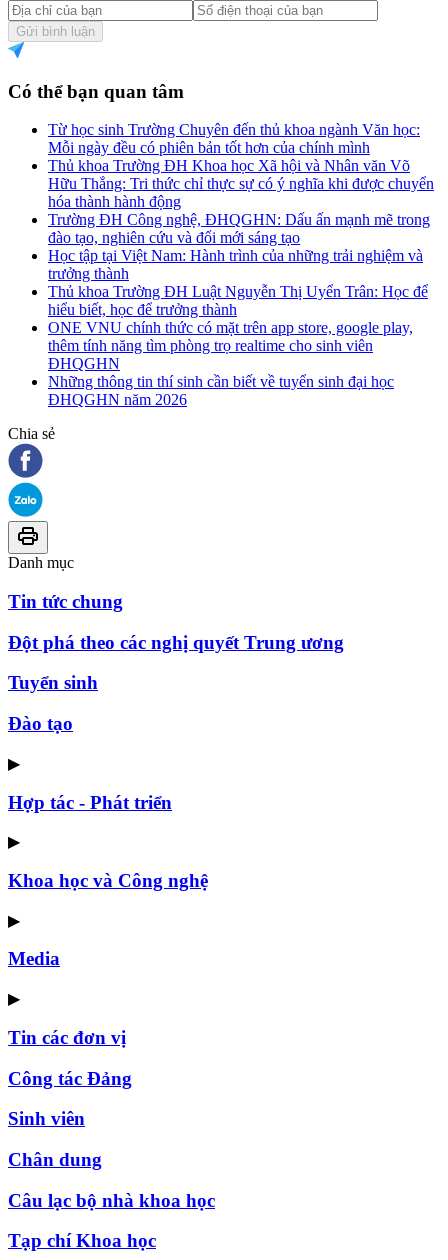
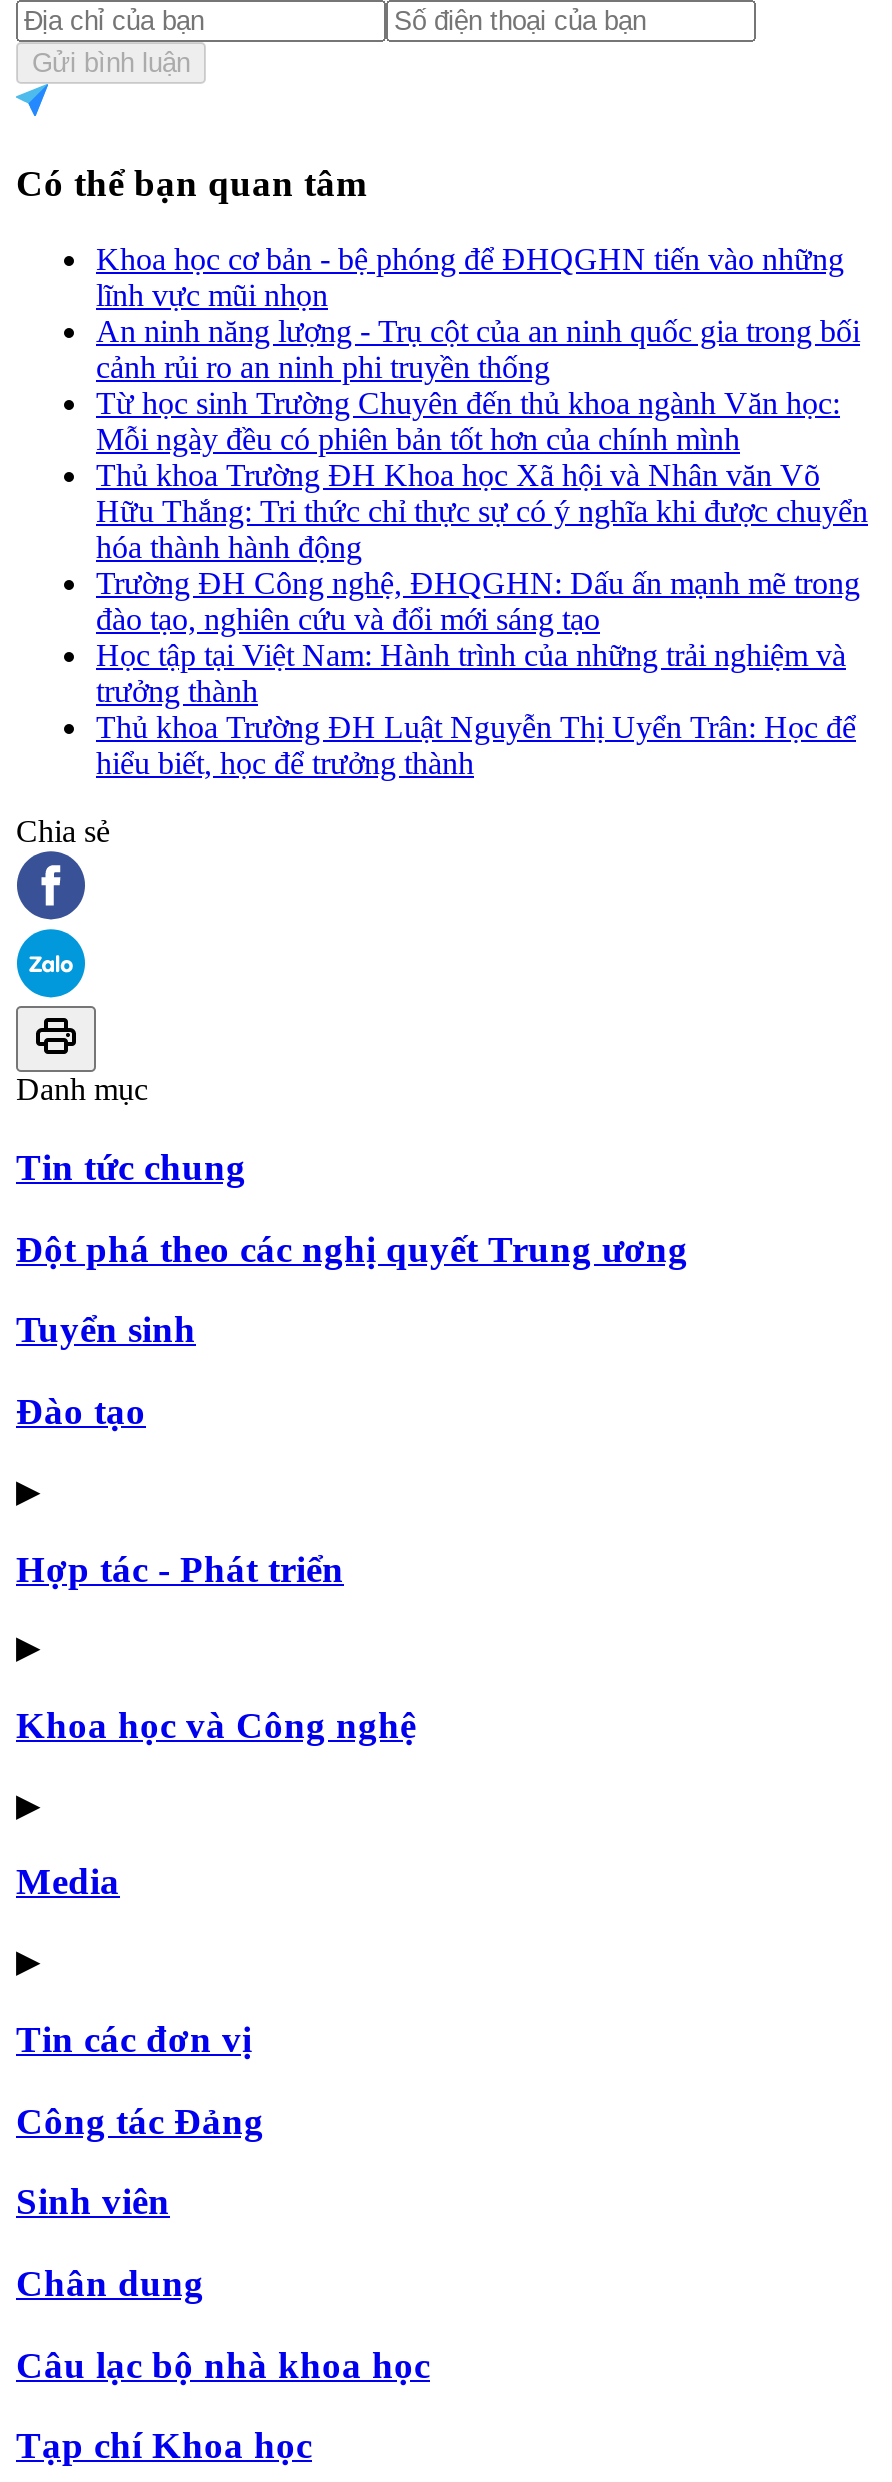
none -> [96,242,860,384] Khoa học cơ bản - bệ phóng để ĐHQGHN tiến vào những | lĩnh vực mũi nhọn | An ninh năng lượng - Trụ cột của an ninh quốc gia trong bối | cảnh rủi ro an ninh phi truyền thống
moved [48,121,434,318] -> [96,386,868,780]: Từ học sinh Trường Chuyên đến thủ khoa ngành Văn học: | Mỗi ngày đều có phiên bản tốt hơn của chính mình | Thủ khoa Trường ĐH Khoa học Xã hội và Nhân văn Võ | ... | Thủ khoa Trường ĐH Luật Nguyễn Thị Uyển Trân: Học để | hiểu biết, học để trưởng thành
[48,319,413,408] ONE VNU chính thức có mặt trên app store, google play, | thêm tính năng tìm phòng trọ realtime cho sinh viên | ĐHQGHN | Những thông tin thí sinh cần biết về tuyển sinh đại học | ĐHQGHN năm 2026 -> none

